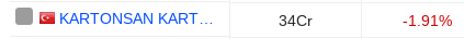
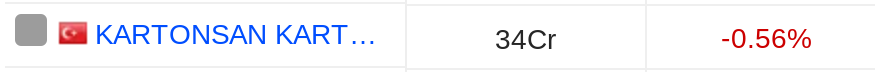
[403,12,452,30] -1.91% -> [721,23,811,55] -0.56%

